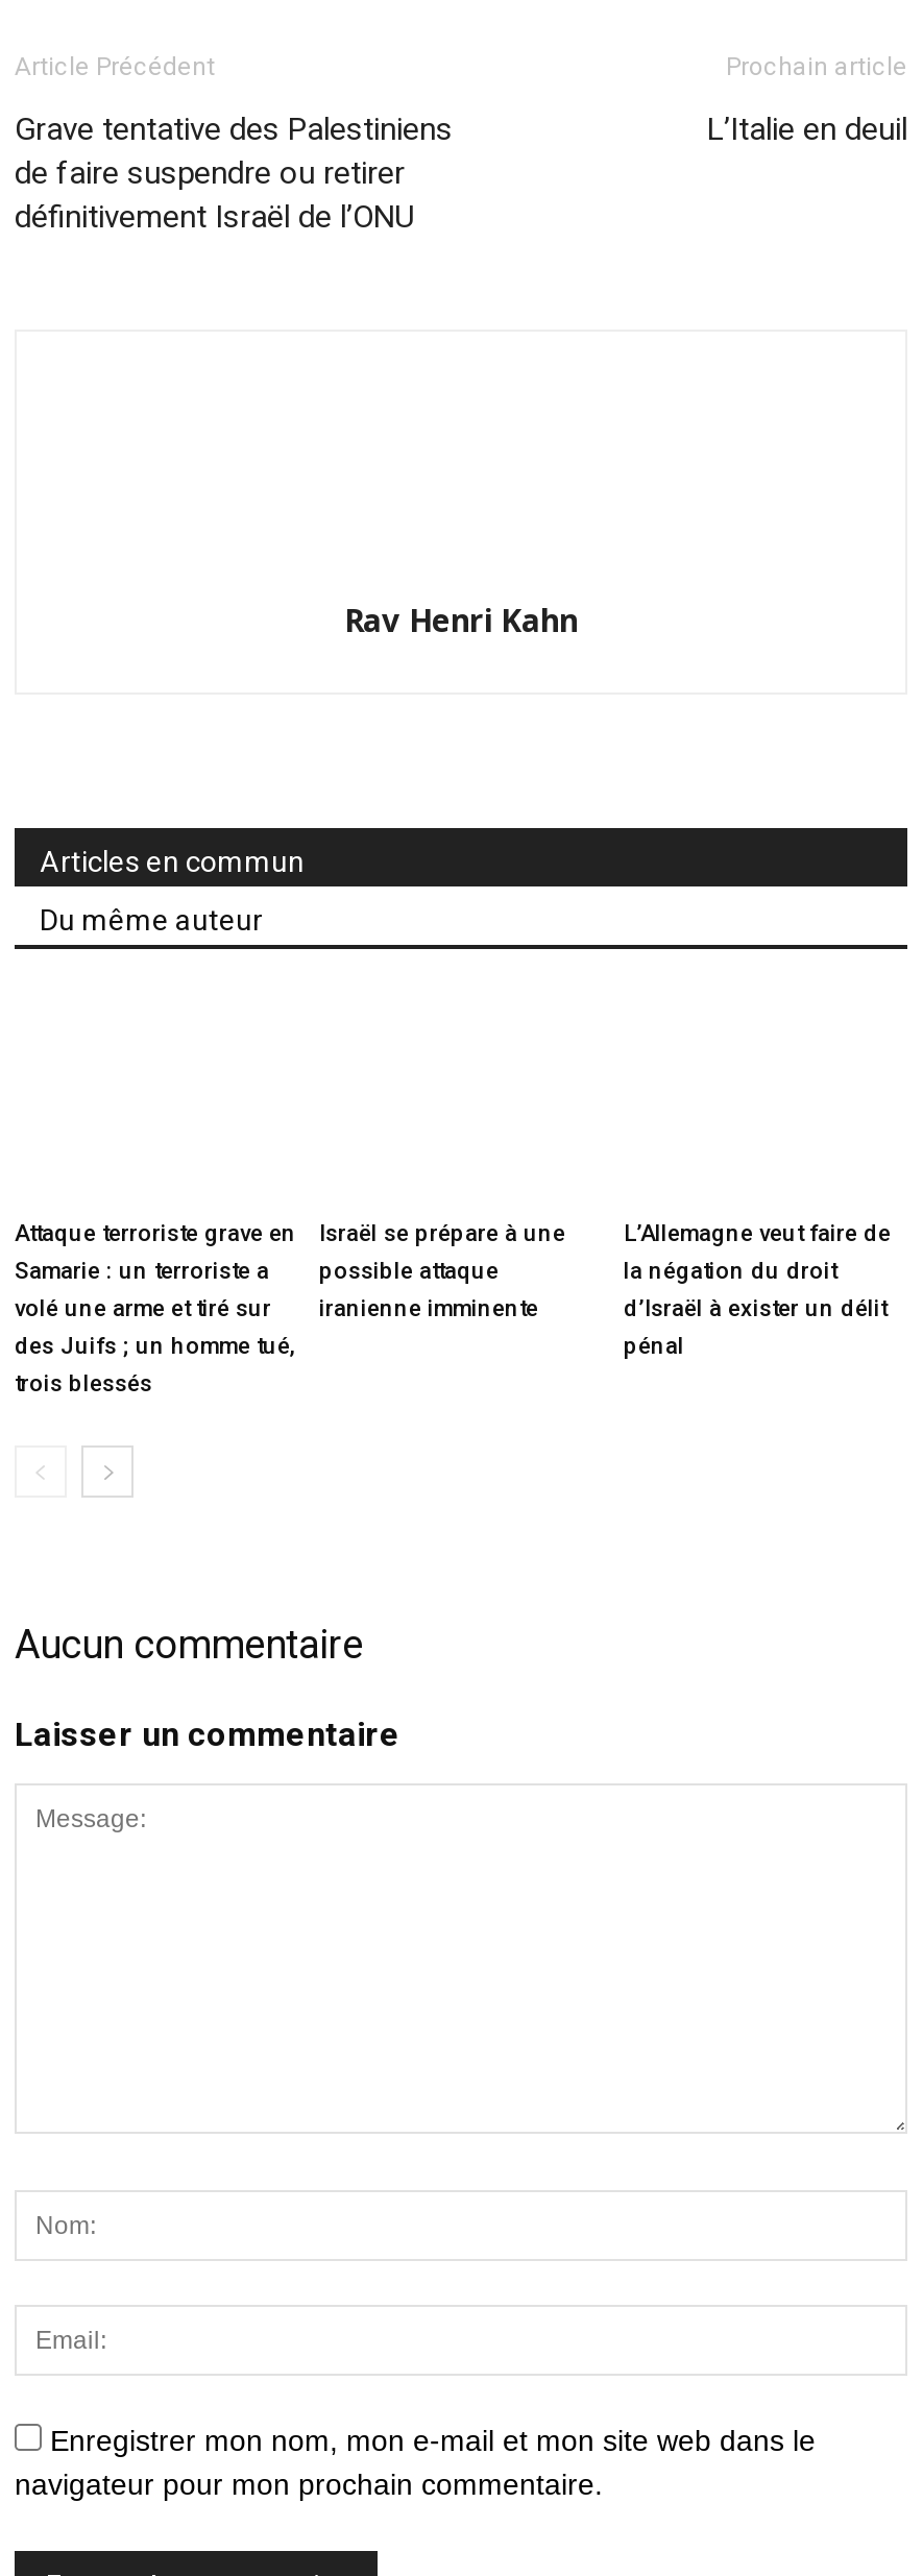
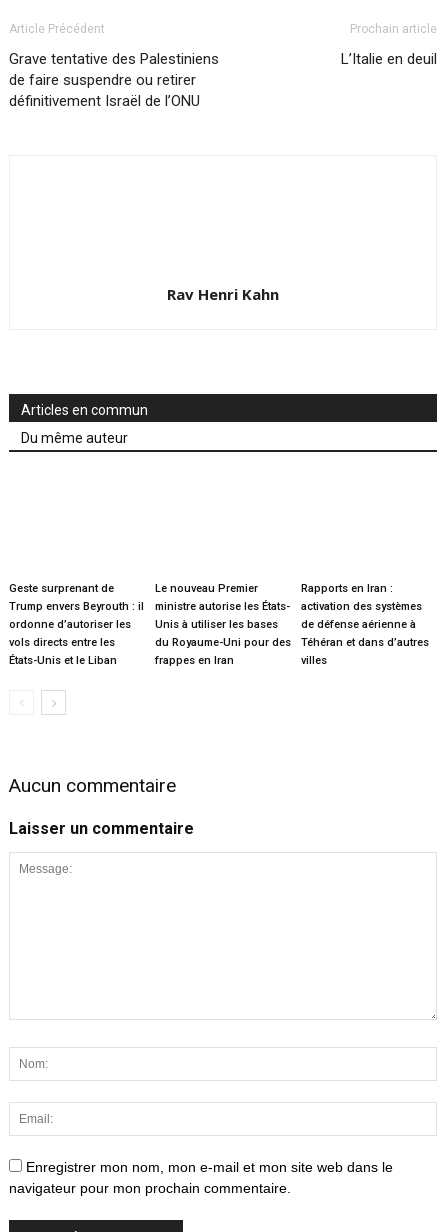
[15,1219,296,1397] Attaque terroriste grave en | Samarie : un terroriste a | volé une arme et tiré sur | des Juifs ; un homme tué, | trois blessés -> [9,582,144,667] Geste surprenant de | Trump envers Beyrouth : il | ordonne d’autoriser les | vols directs entre les | États-Unis et le Liban
[319,1219,565,1322] Israël se prépare à une | possible attaque | iranienne imminente -> [155,582,291,667] Le nouveau Premier | ministre autorise les États- | Unis à utiliser les bases | du Royaume-Uni pour des | frappes en Iran
[624,1219,891,1359] L’Allemagne veut faire de | la négation du droit | d’Israël à exister un délit | pénal -> [301,582,429,667] Rapports en Iran : | activation des systèmes | de défense aérienne à | Téhéran et dans d’autres | villes

